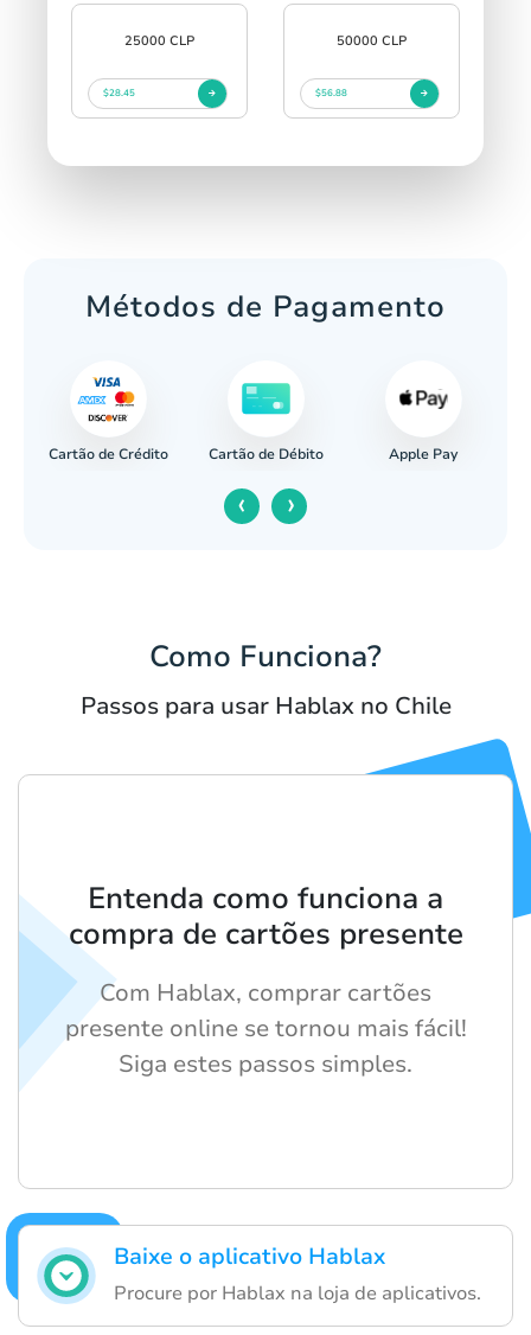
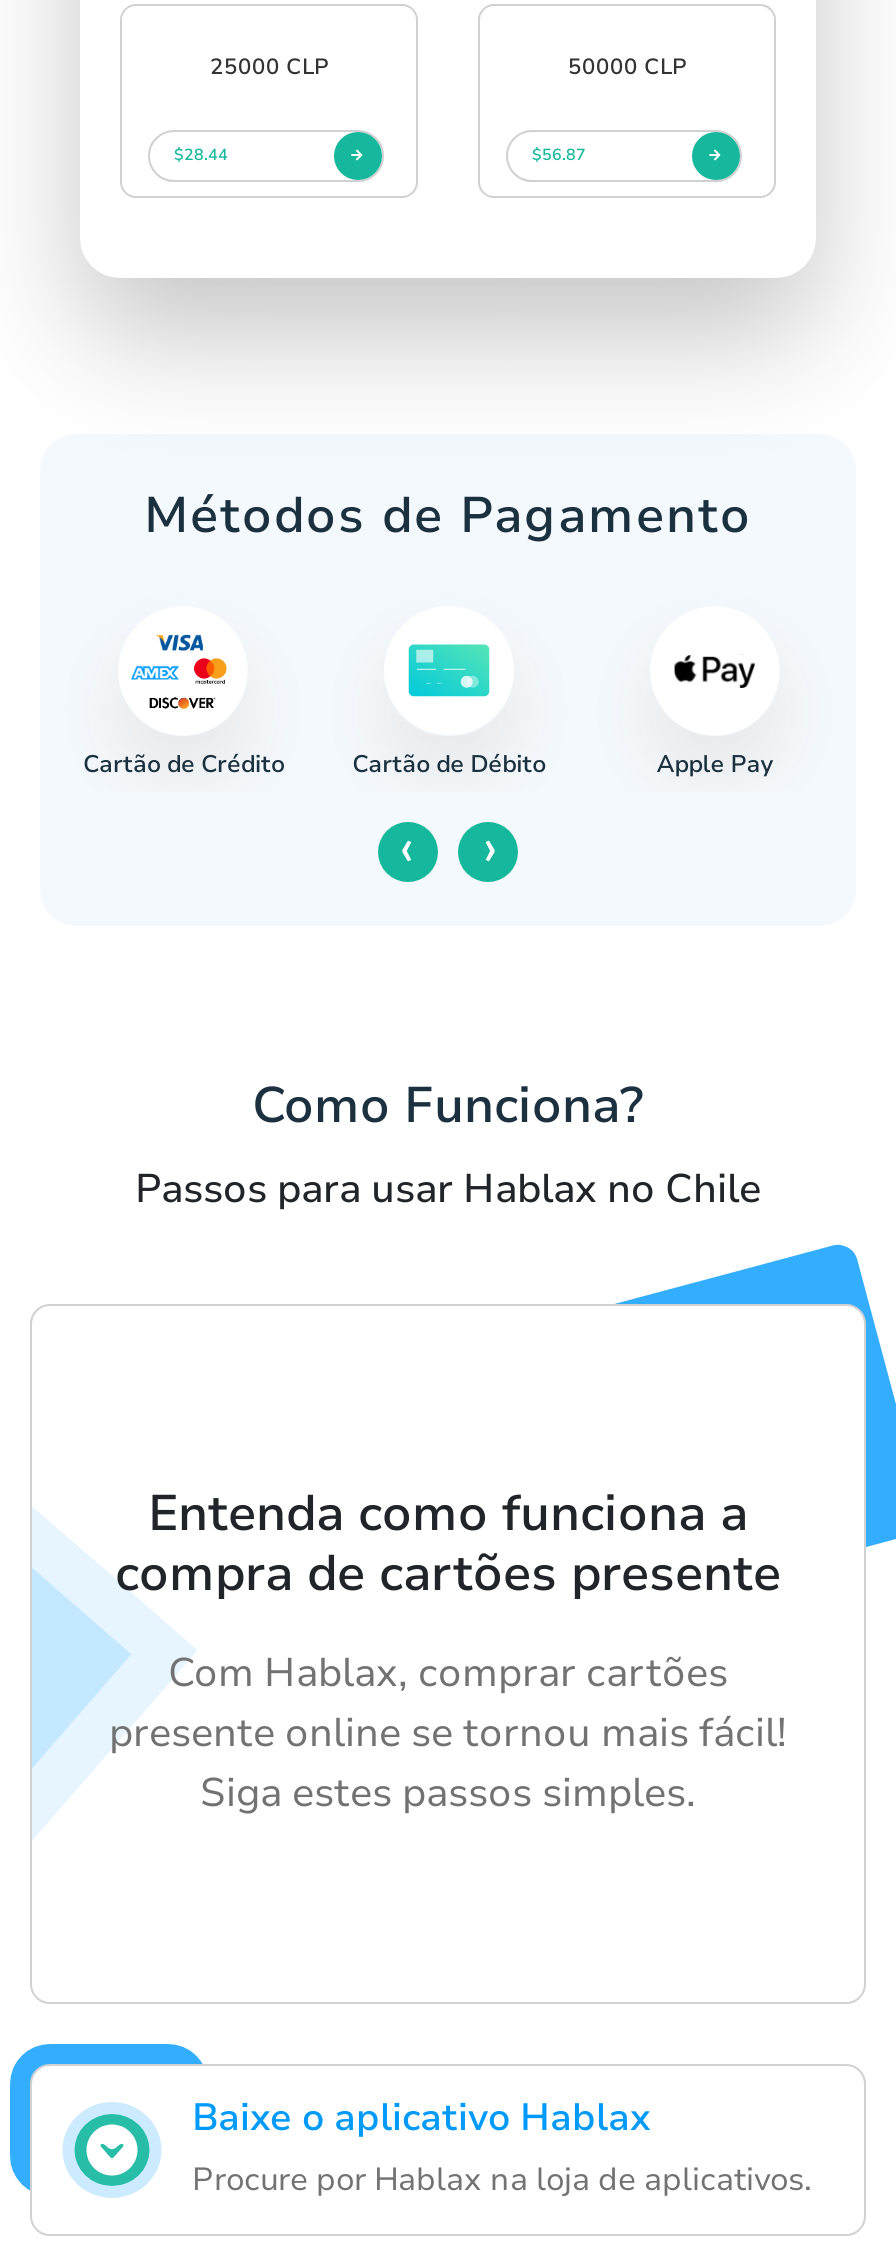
[103,86,135,99] $28.45 -> [174,143,228,165] $28.44
[315,86,347,99] $56.88 -> [532,143,586,165] $56.87

